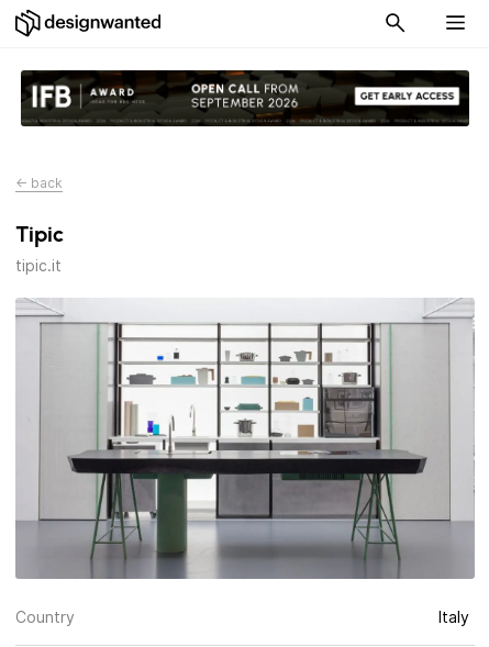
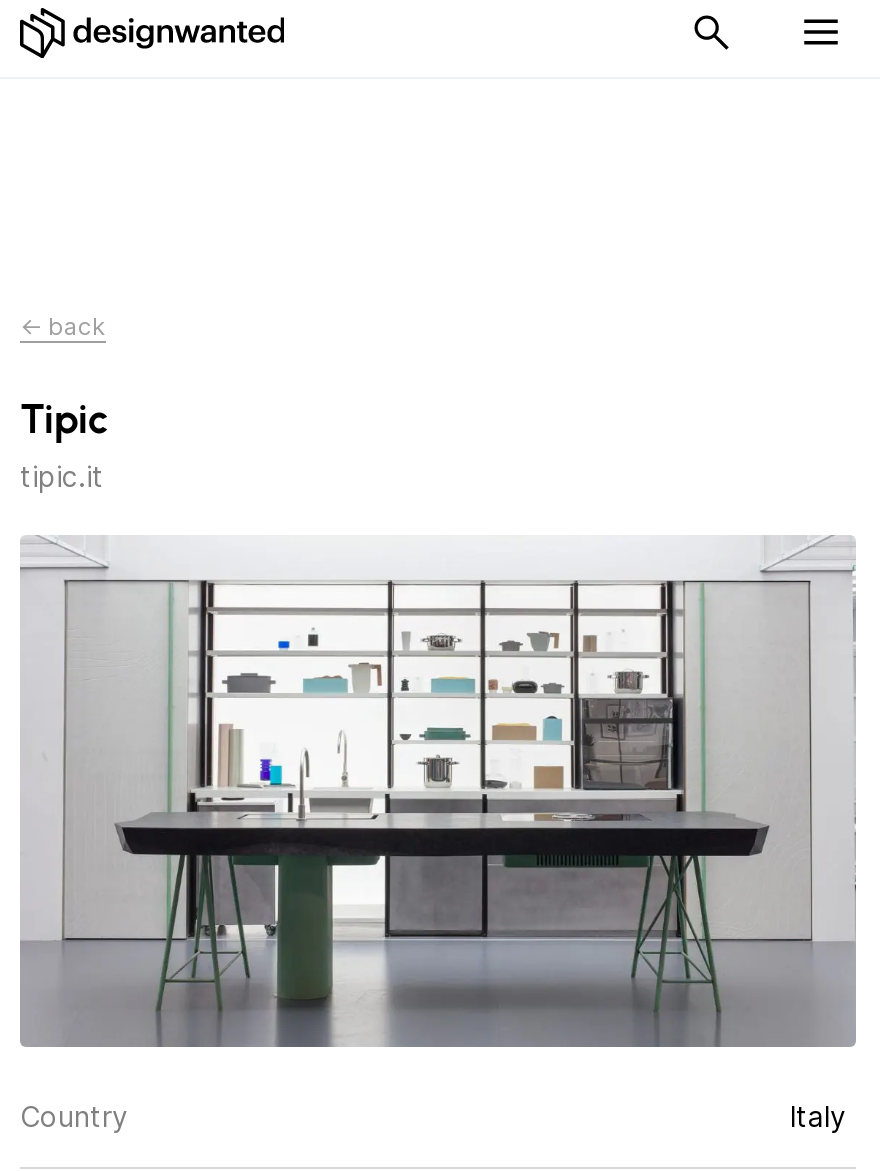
[20,69,470,127] [image] -> none

